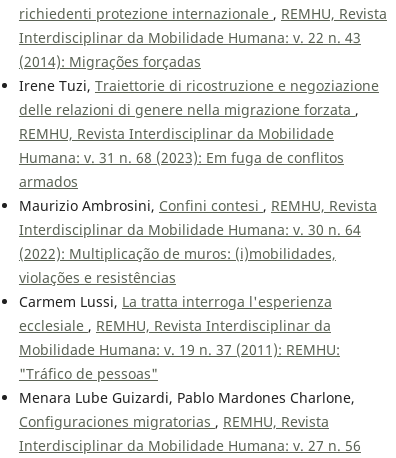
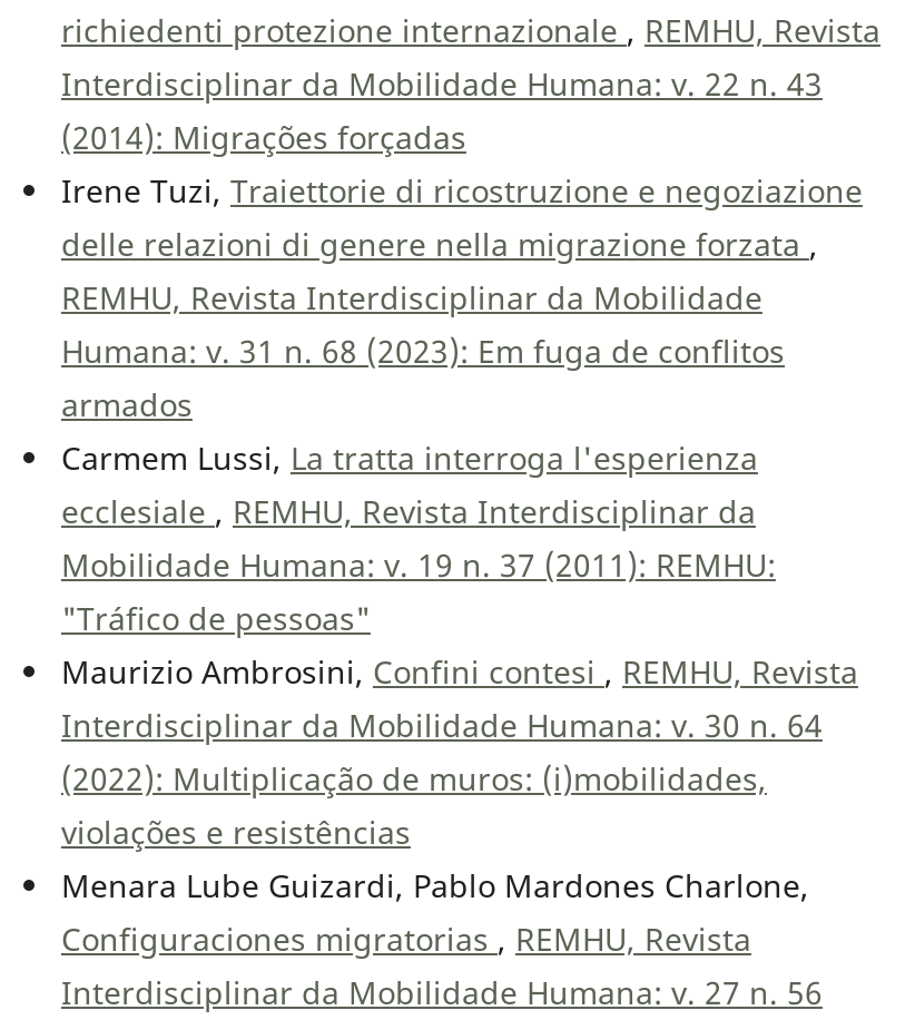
moved [19,196,377,287] -> [61,650,858,853]: Maurizio Ambrosini, Confini contesi, REMHU, Revista | Interdisciplinar da Mobilidade Humana: v. 30 n. 64 | (2022): Multiplicação de muros: (i)mobilidades, | violações e resistências
moved [19,292,340,383] -> [61,436,776,639]: Carmem Lussi, La tratta interroga l'esperienza | ecclesiale, REMHU, Revista Interdisciplinar da | Mobilidade Humana: v. 19 n. 37 (2011): REMHU: | "Tráfico de pessoas"

